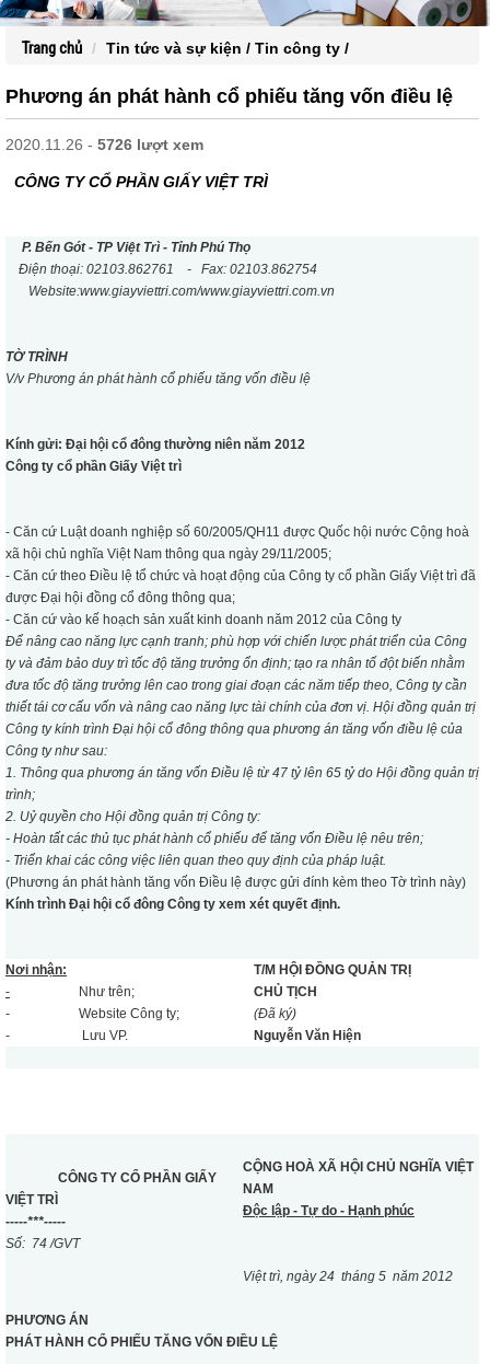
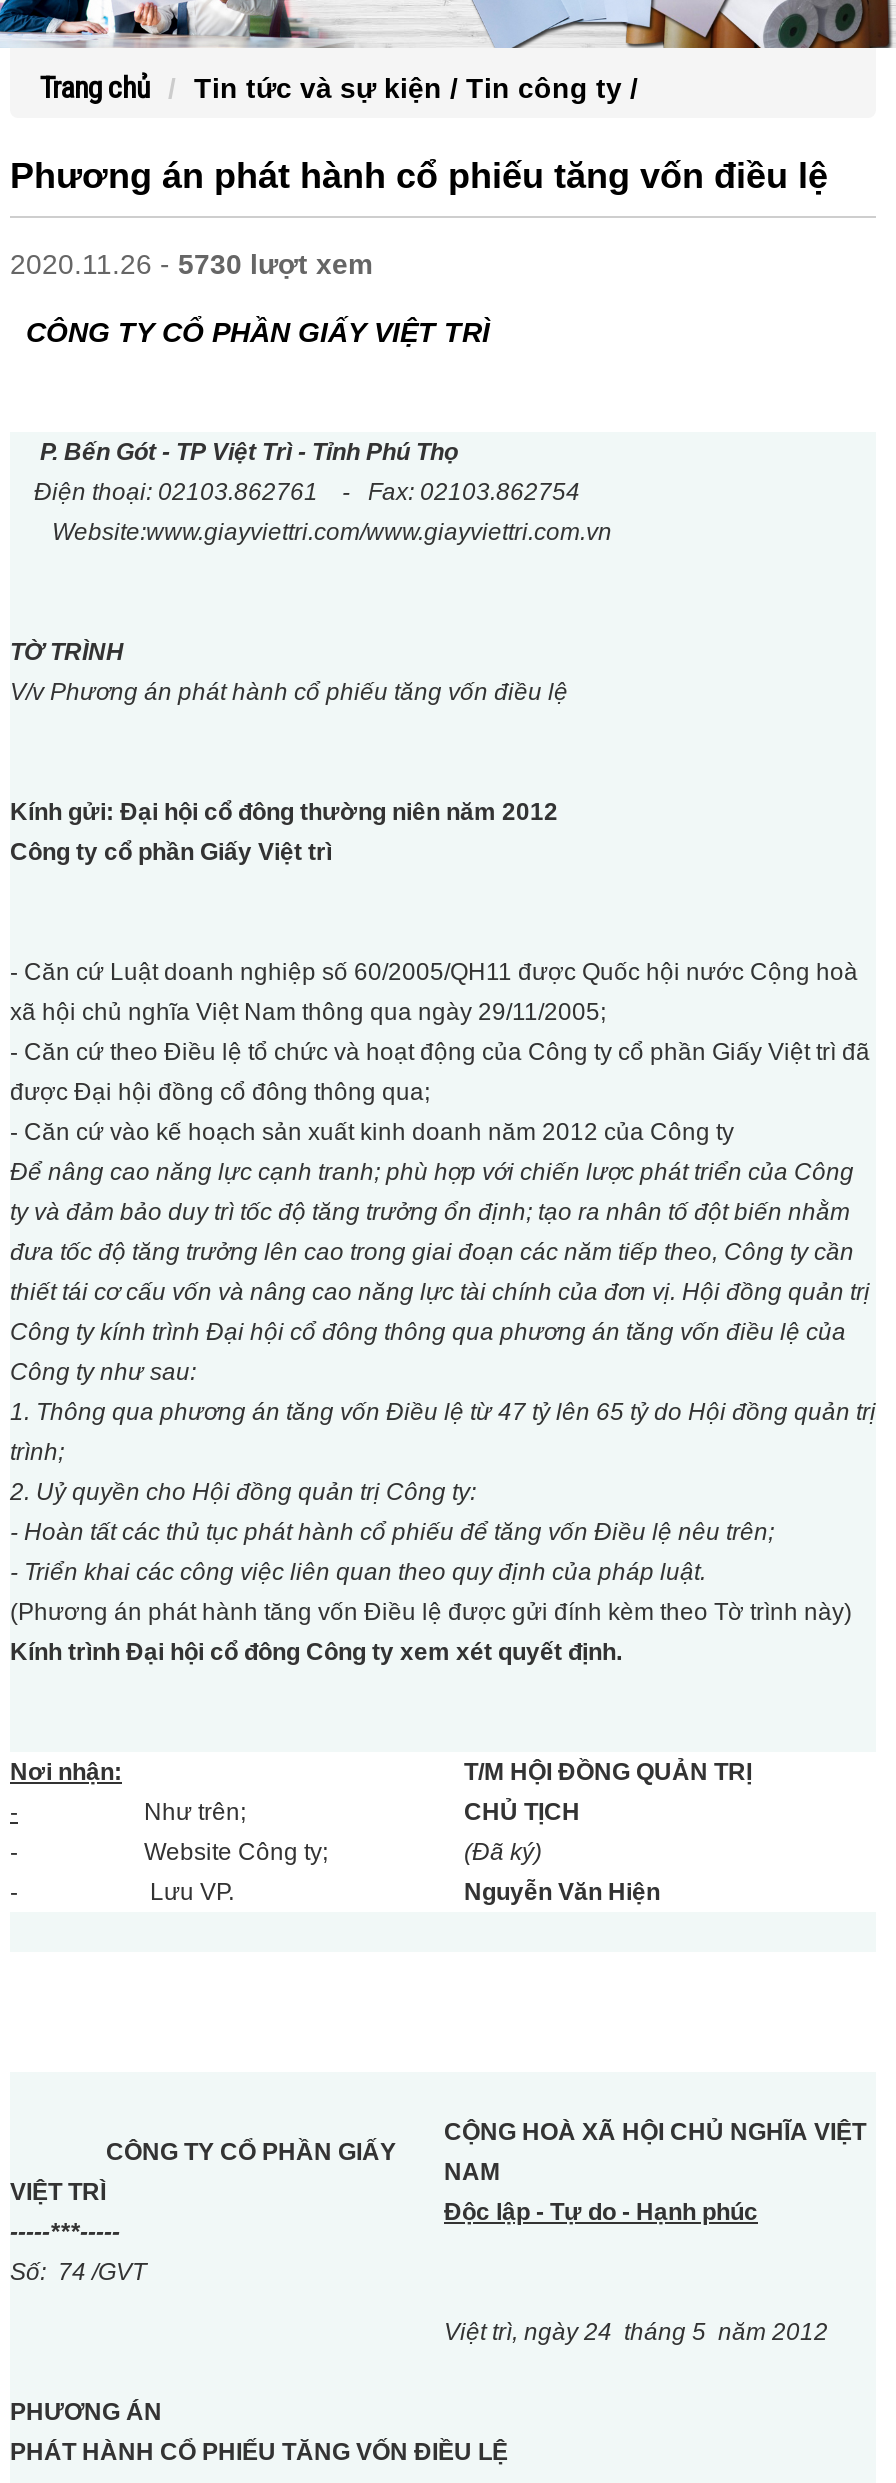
[5,135,203,153] 2020.11.26 - 5726 lượt xem -> [10,247,372,279] 2020.11.26 - 5730 lượt xem

